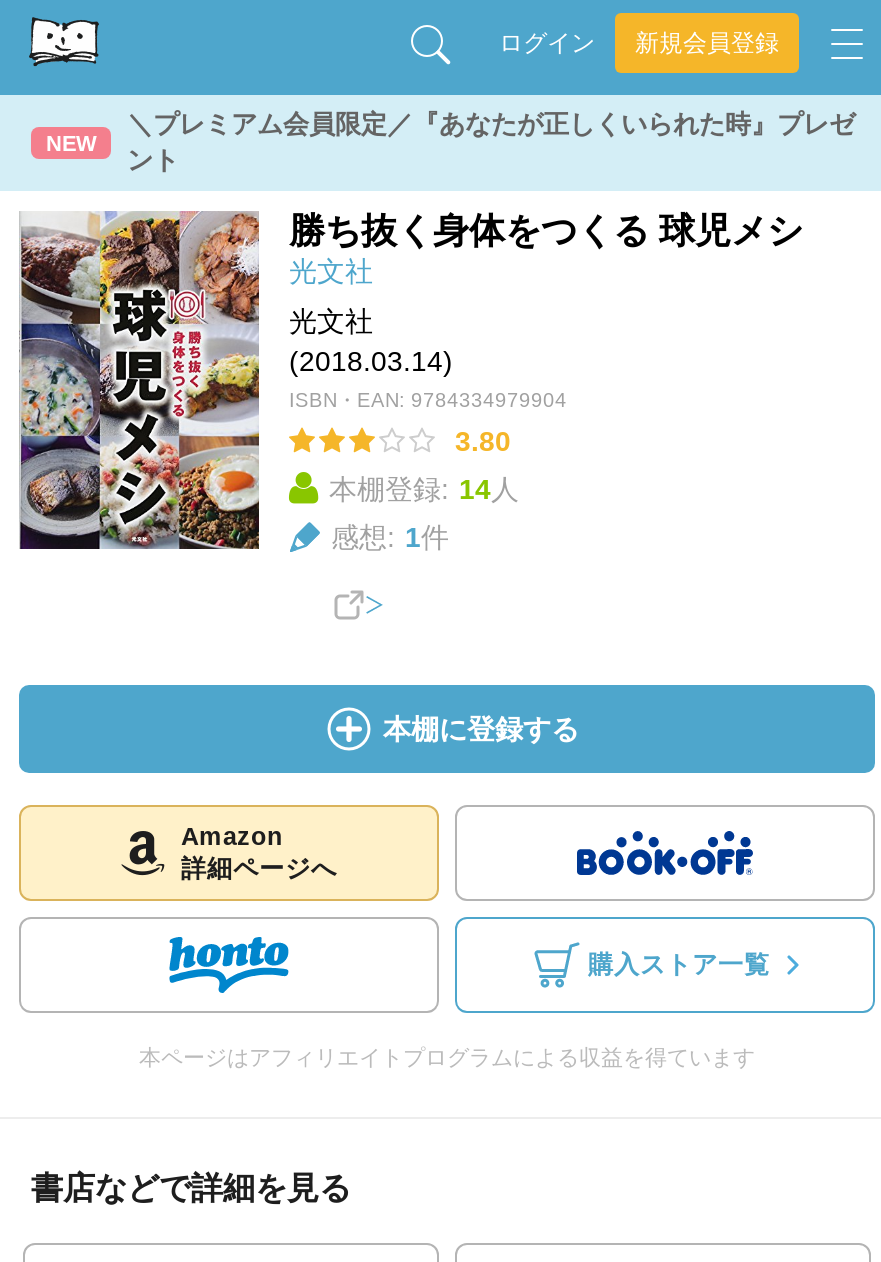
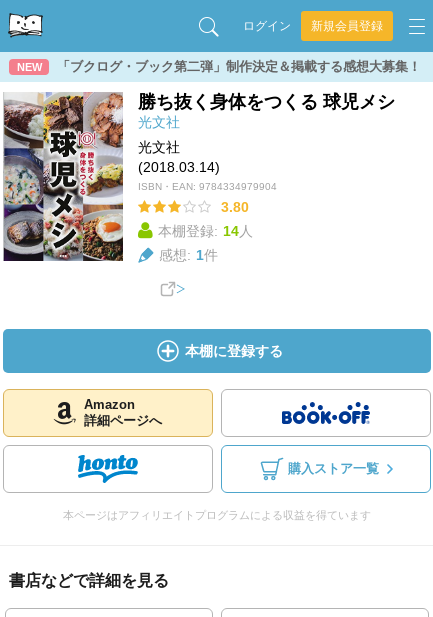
[127,109,855,175] ＼プレミアム会員限定／『あなたが正しくいられた時』プレゼ | ント -> [57,59,421,74] 「ブクログ・ブック第二弾」制作決定＆掲載する感想大募集！

